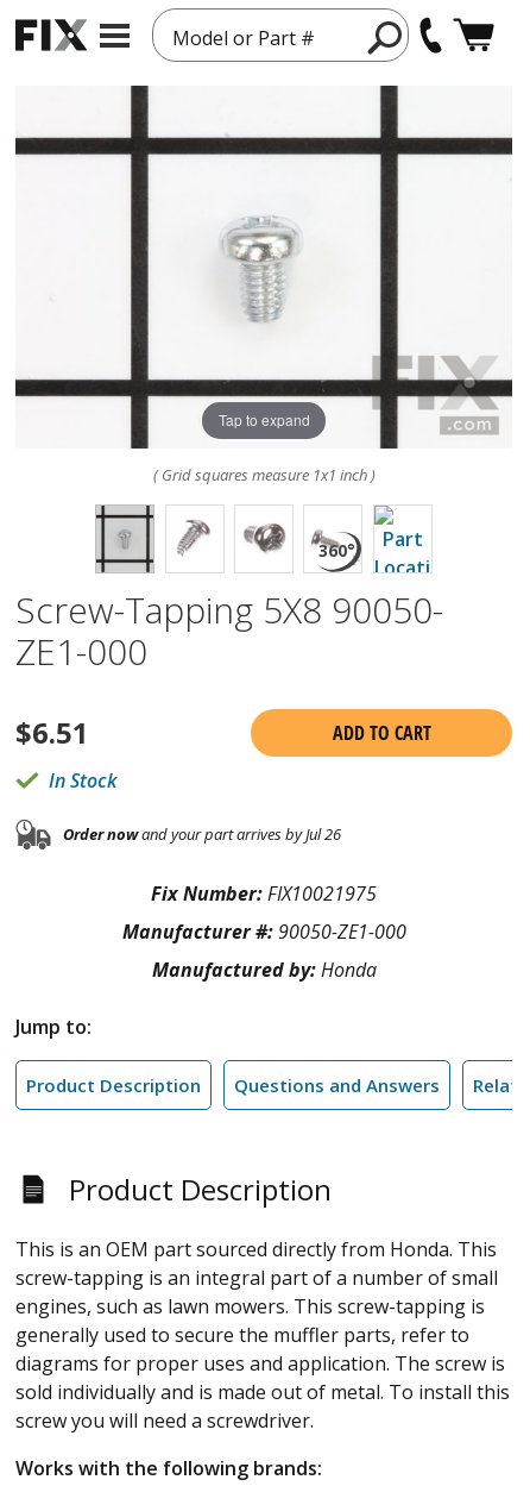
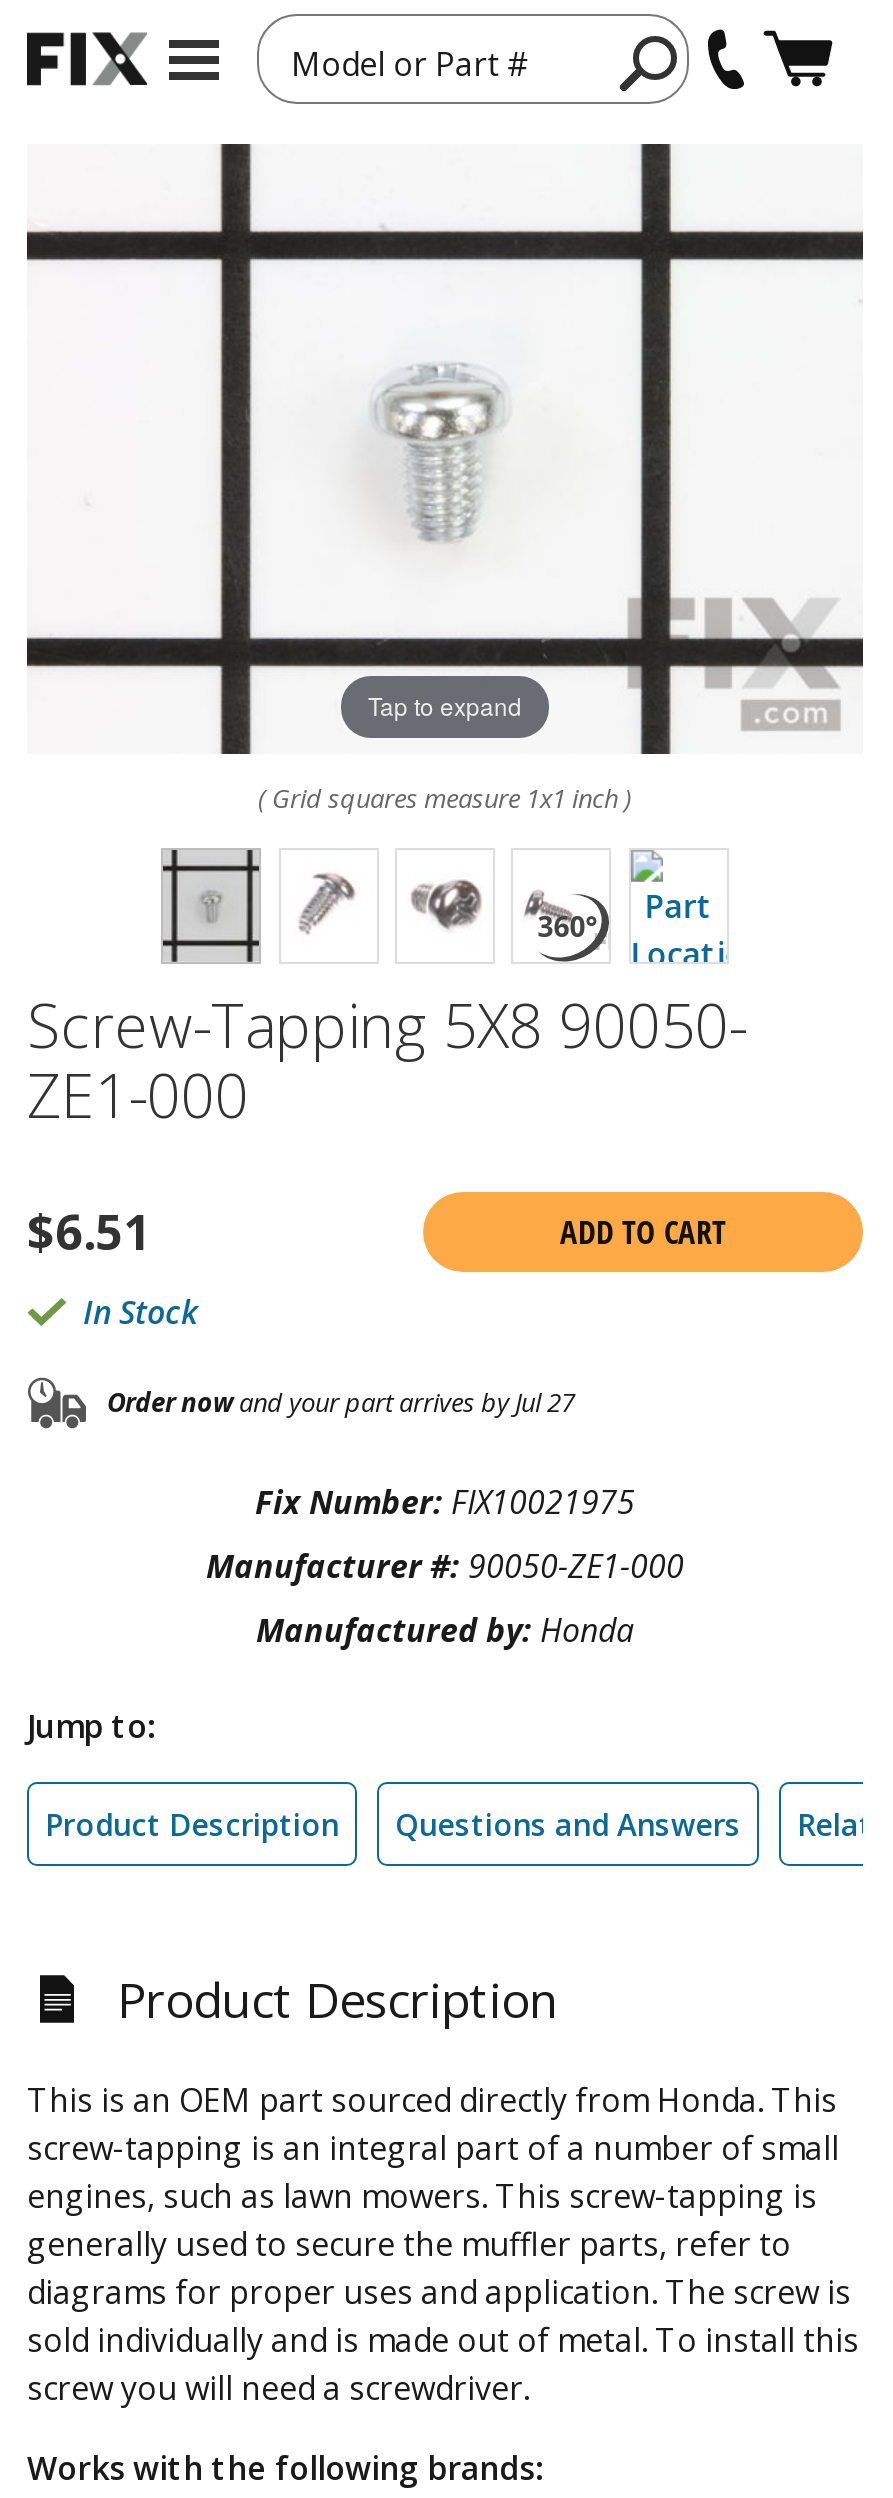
[63,824,341,845] Order nowand your part arrives by Jul 26 -> [107,1385,575,1421] Order nowand your part arrives by Jul 27

